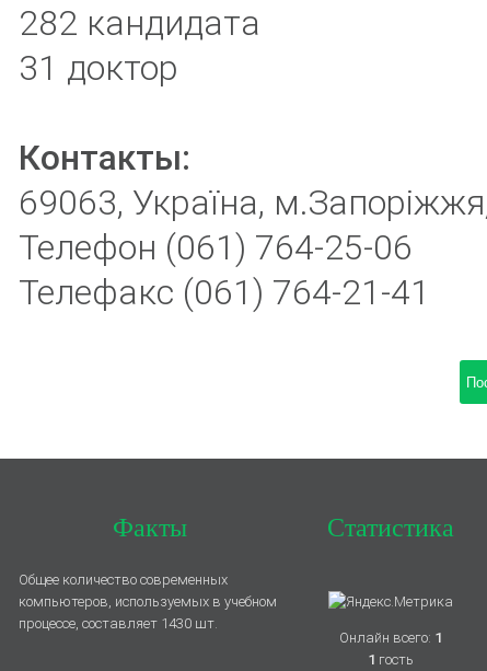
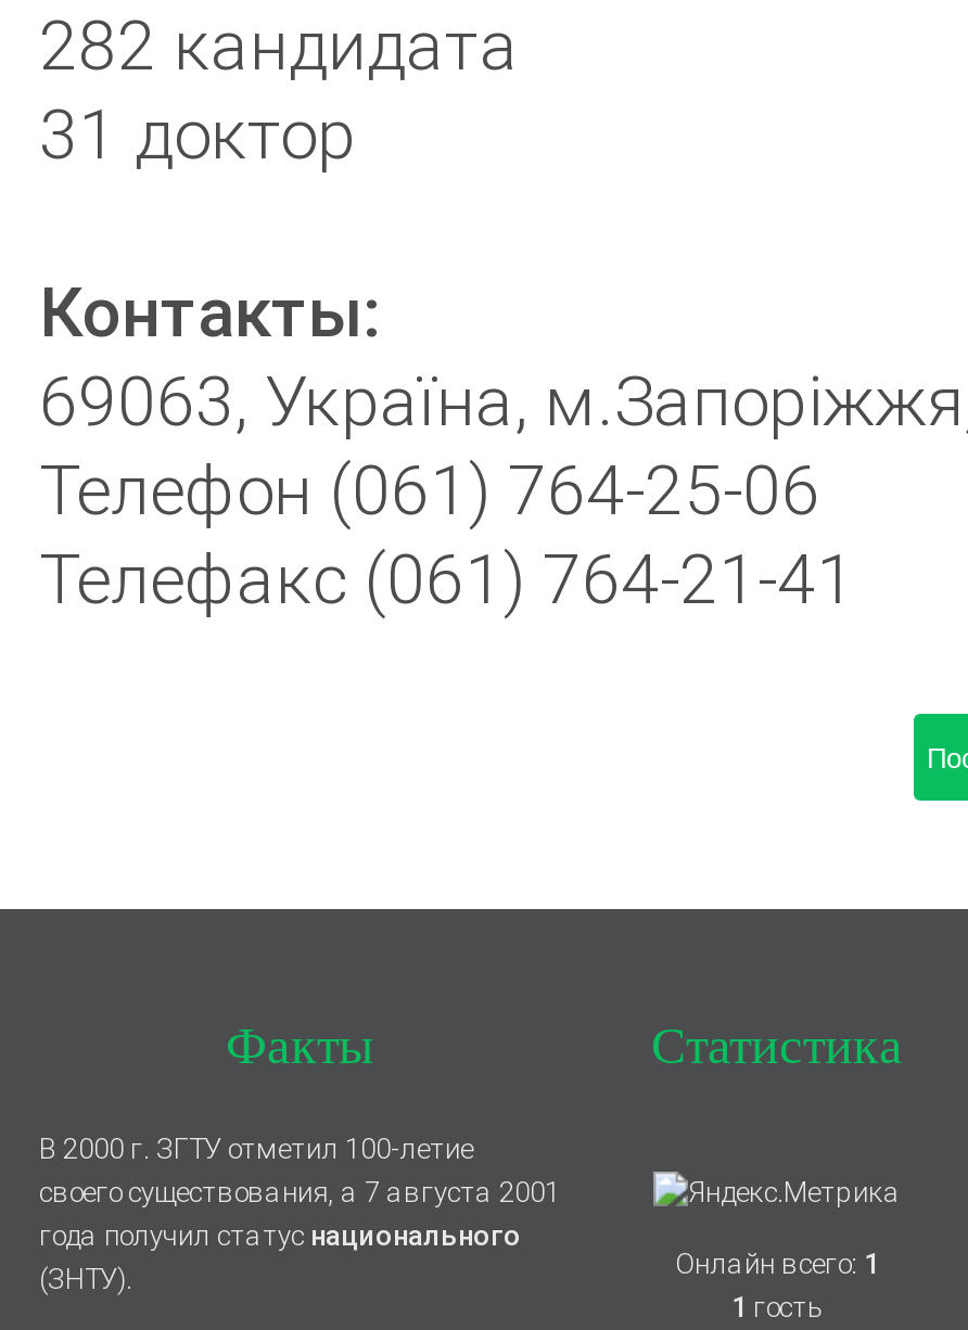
[19,571,277,632] Общее количество современных | компьютеров, используемых в учебном | процессе, составляет 1430 шт. -> [39,1133,560,1295] В 2000 г. ЗГТУ отметил 100-летие | своего существования, а 7 августа 2001 | года получил статус национального | (ЗНТУ).

